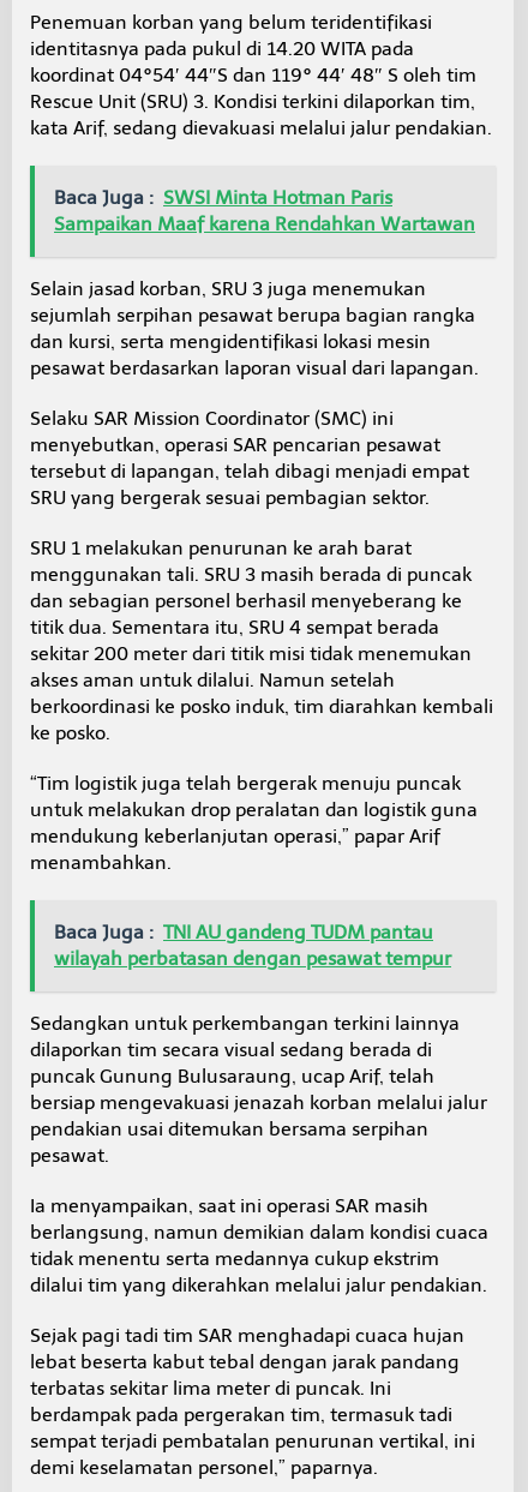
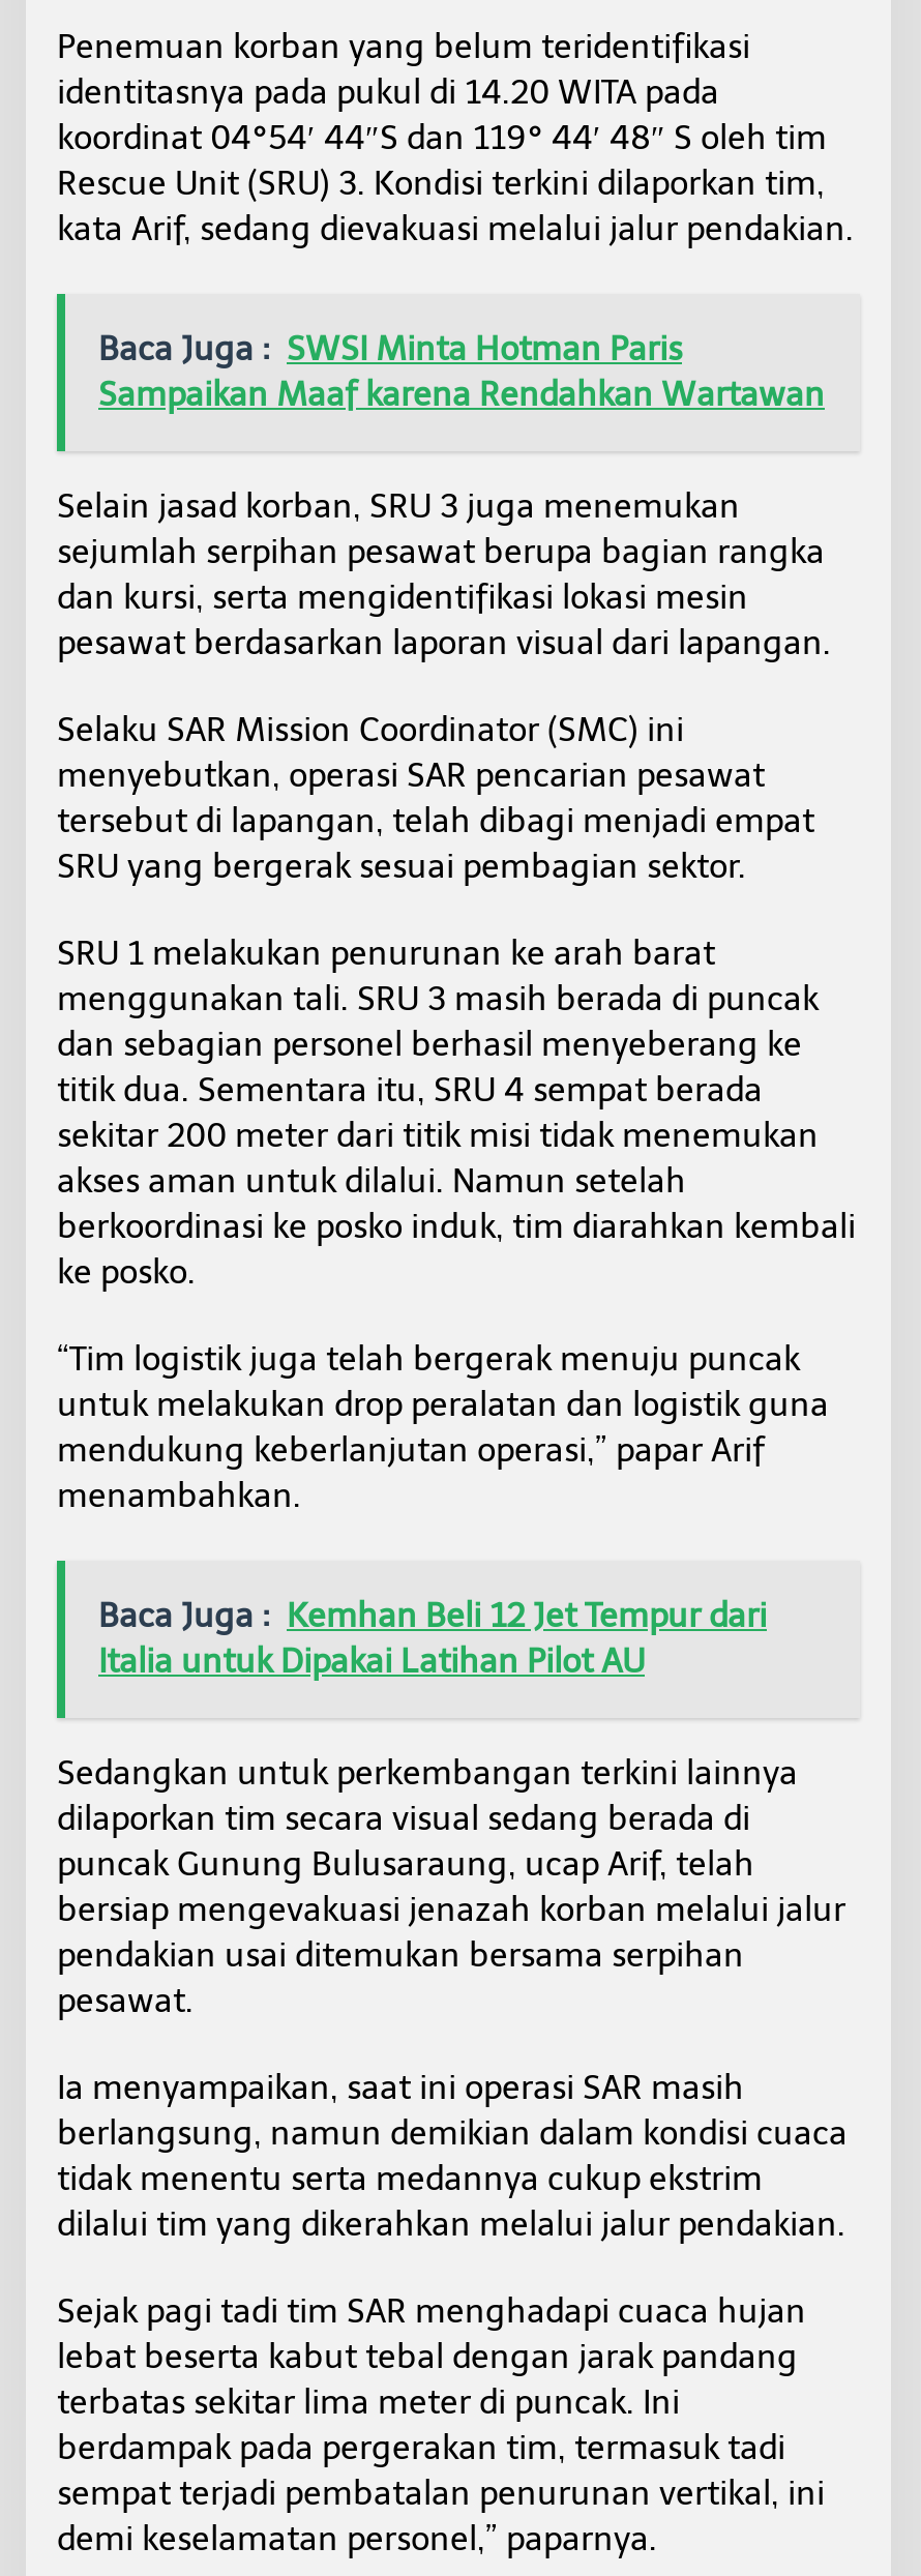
[54,920,451,969] Baca Juga : TNI AU gandeng TUDM pantau | wilayah perbatasan dengan pesawat tempur -> [98,1595,767,1680] Baca Juga : Kemhan Beli 12 Jet Tempur dari | Italia untuk Dipakai Latihan Pilot AU

